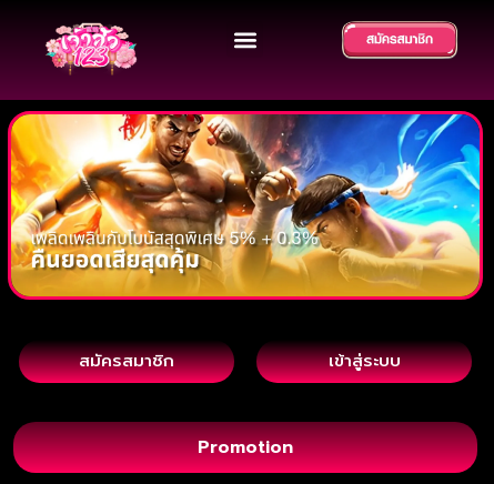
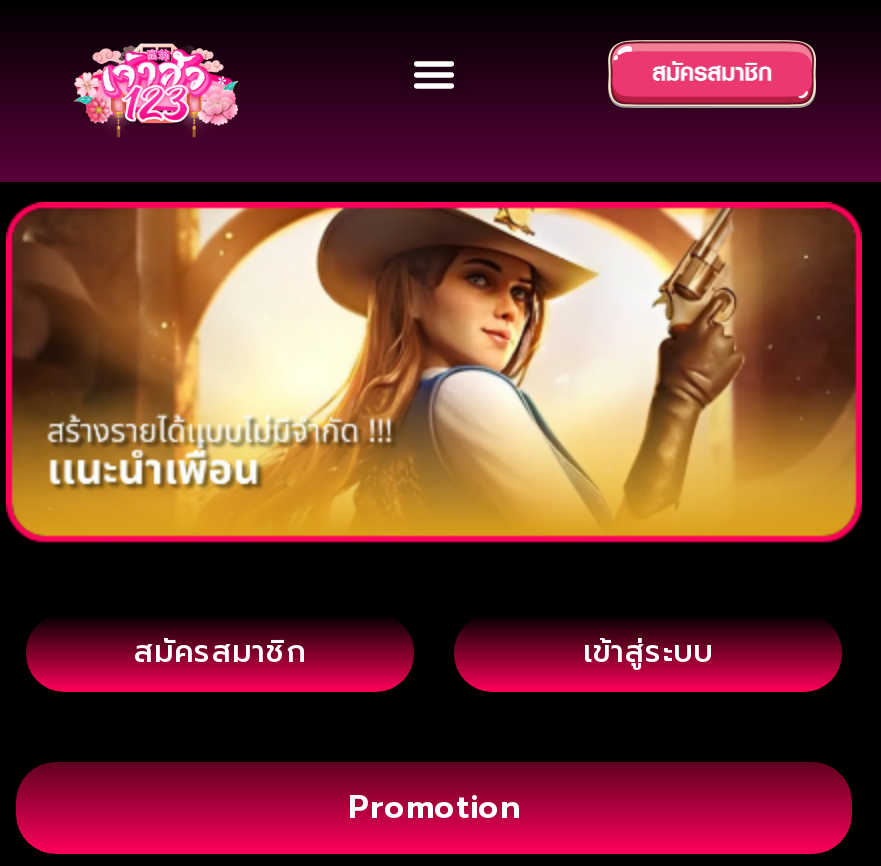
[10,113,481,284] [image] -> [10,206,858,512] [image]

